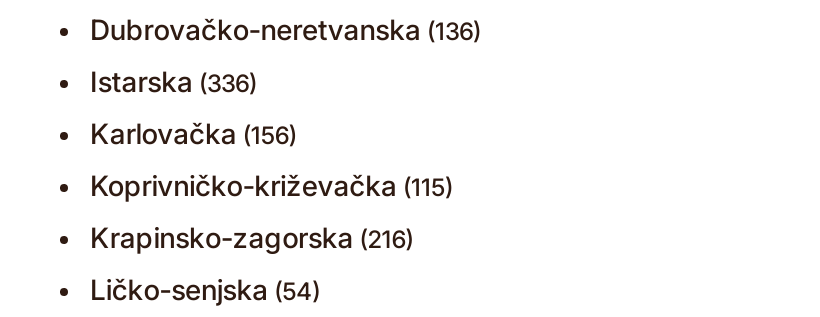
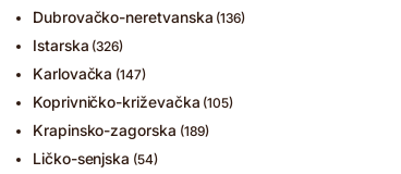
[90,64,257,98] Istarska (336) -> [33,36,124,54] Istarska (326)
[90,116,297,150] Karlovačka (156) -> [33,64,146,83] Karlovačka (147)
[90,168,453,202] Koprivničko-križevačka (115) -> [33,92,234,111] Koprivničko-križevačka (105)
[90,220,414,254] Krapinsko-zagorska (216) -> [33,121,209,139] Krapinsko-zagorska (189)

